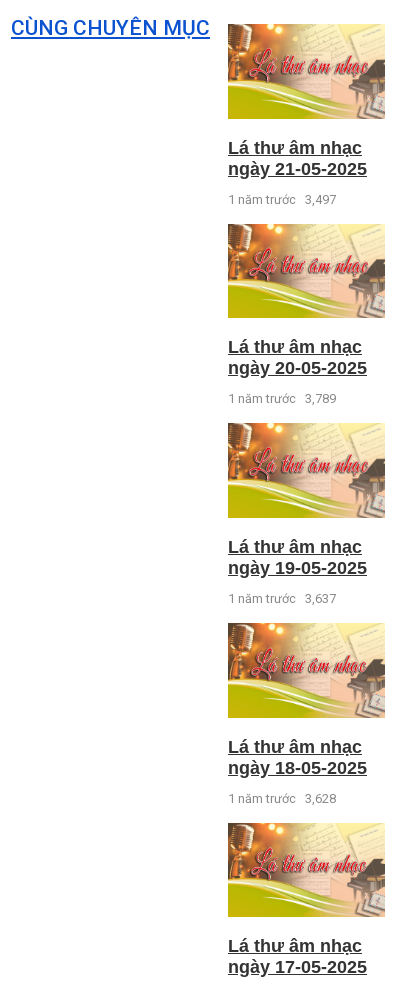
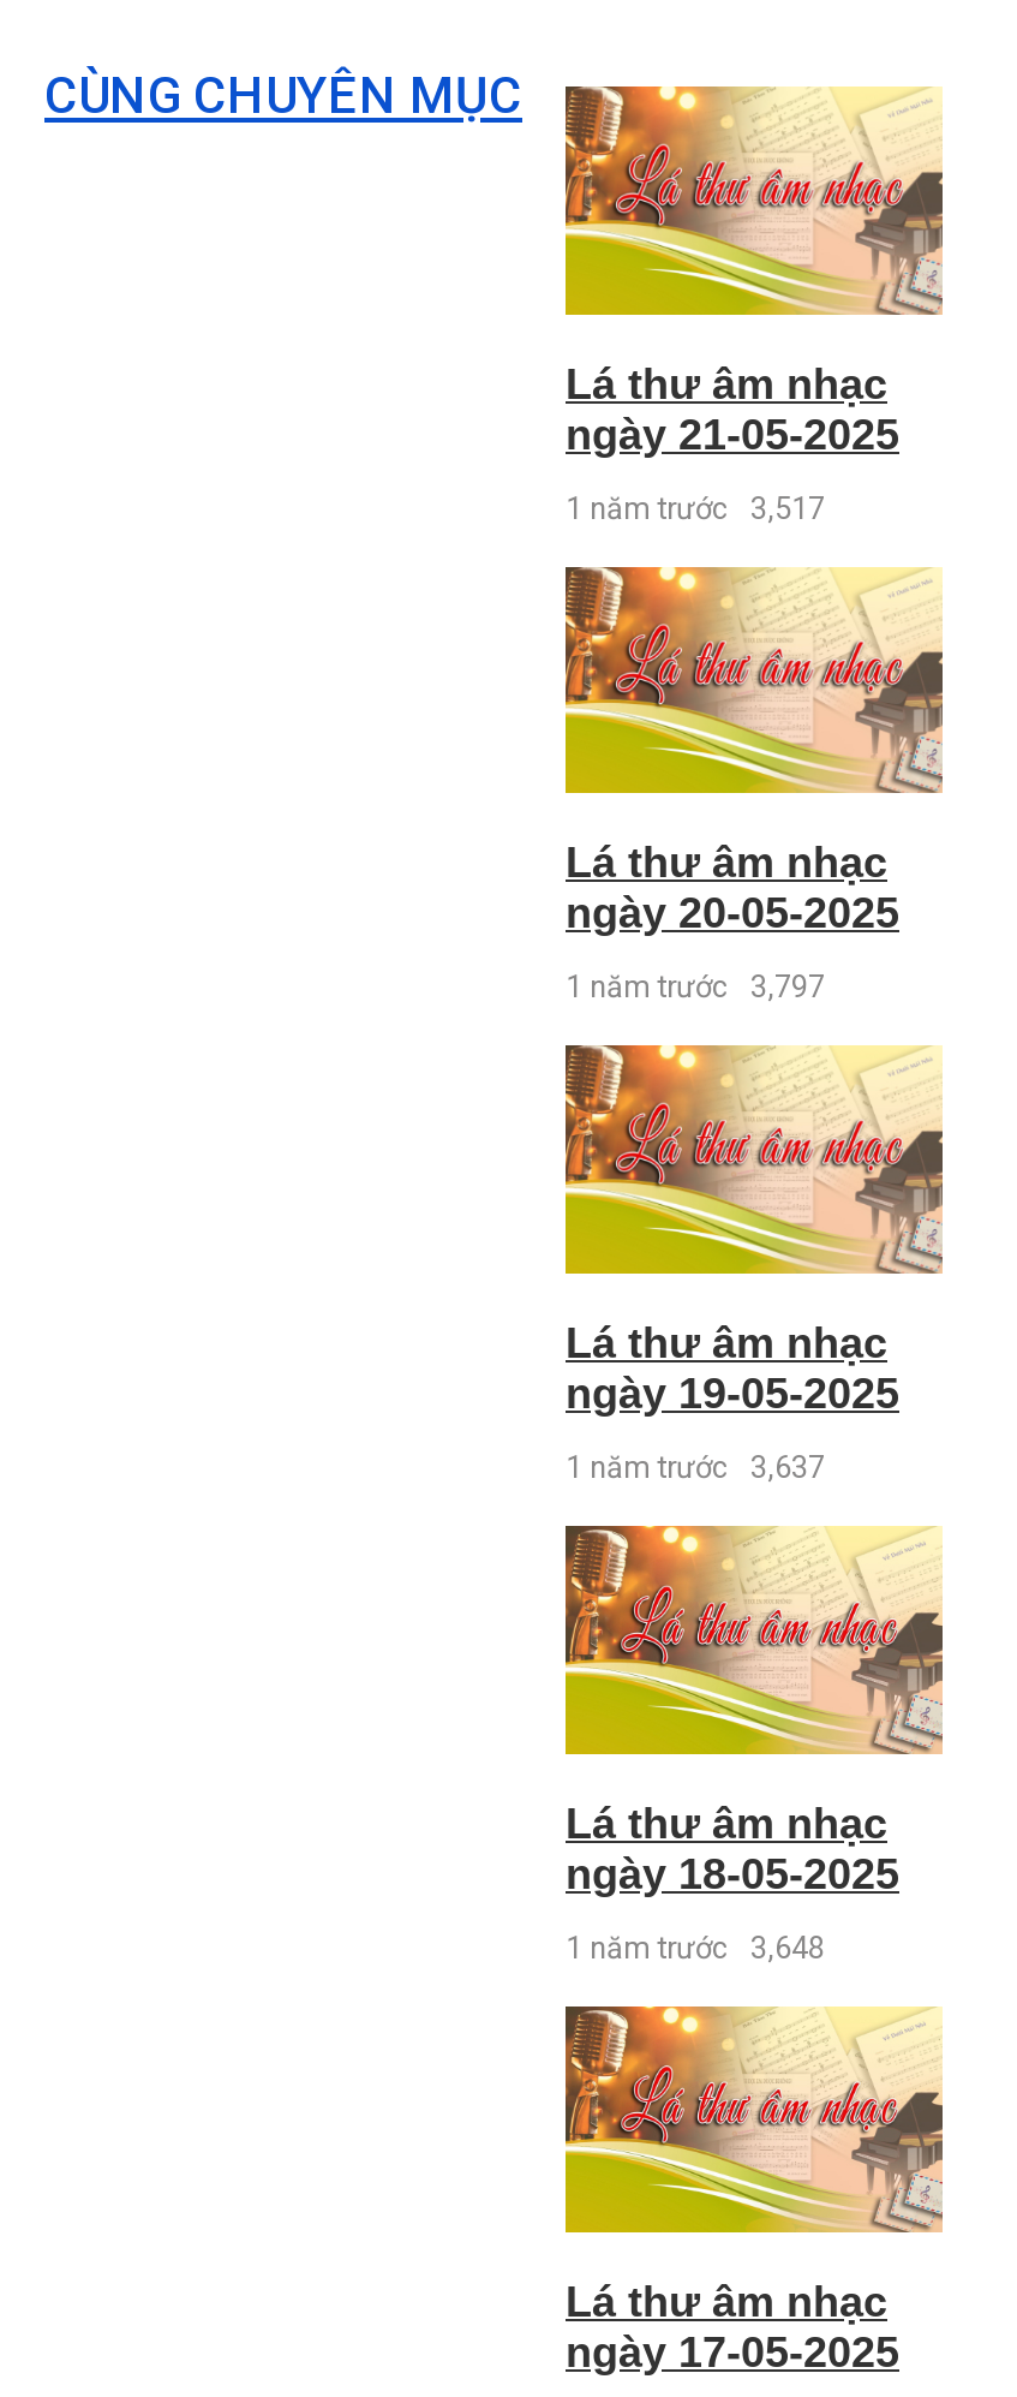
[228,192,336,207] 1 năm trước 3,497 -> [566,490,825,526] 1 năm trước 3,517
[228,391,336,406] 1 năm trước 3,789 -> [566,970,825,1006] 1 năm trước 3,797
[228,791,336,806] 1 năm trước 3,628 -> [566,1929,825,1965] 1 năm trước 3,648

